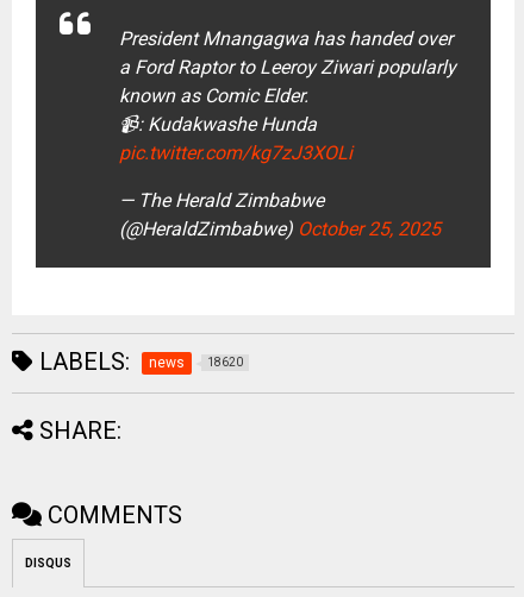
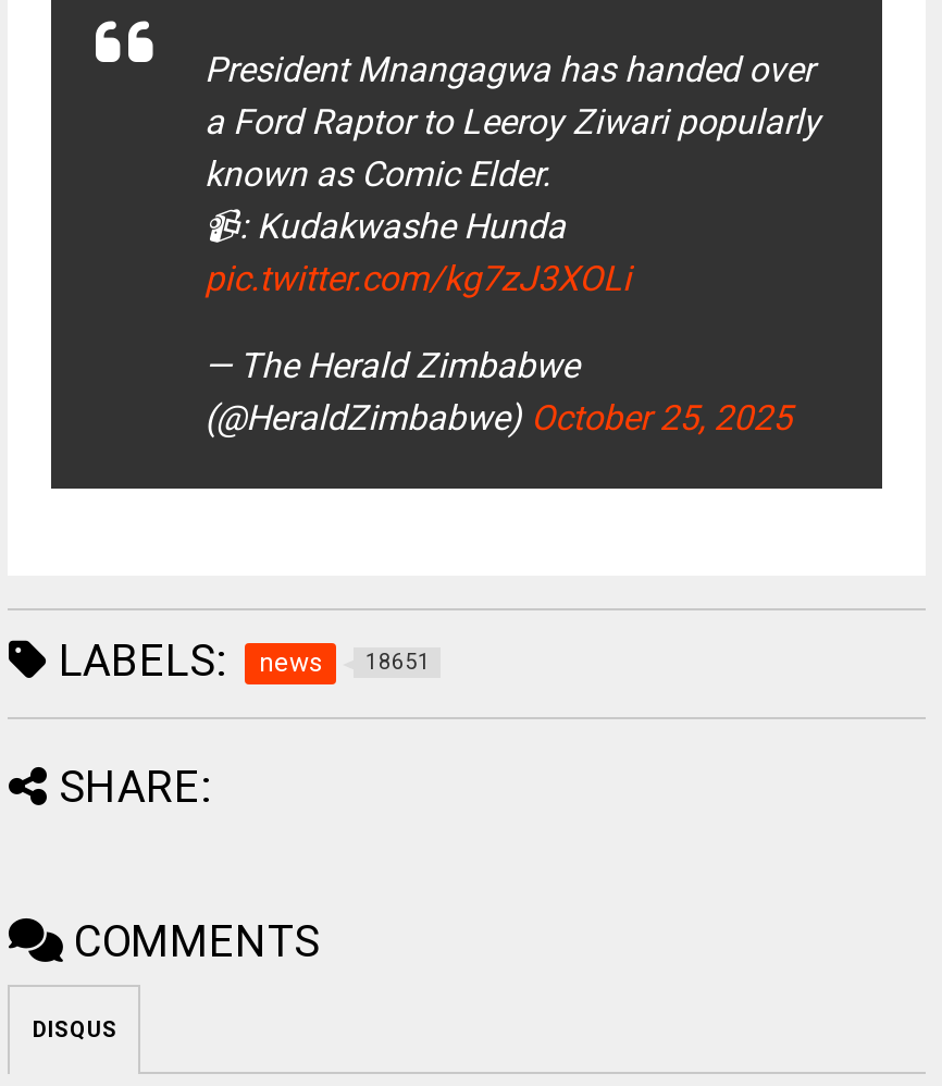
[34,347,243,376] LABELS: news 18620 -> [48,634,431,687] LABELS: news 18651

